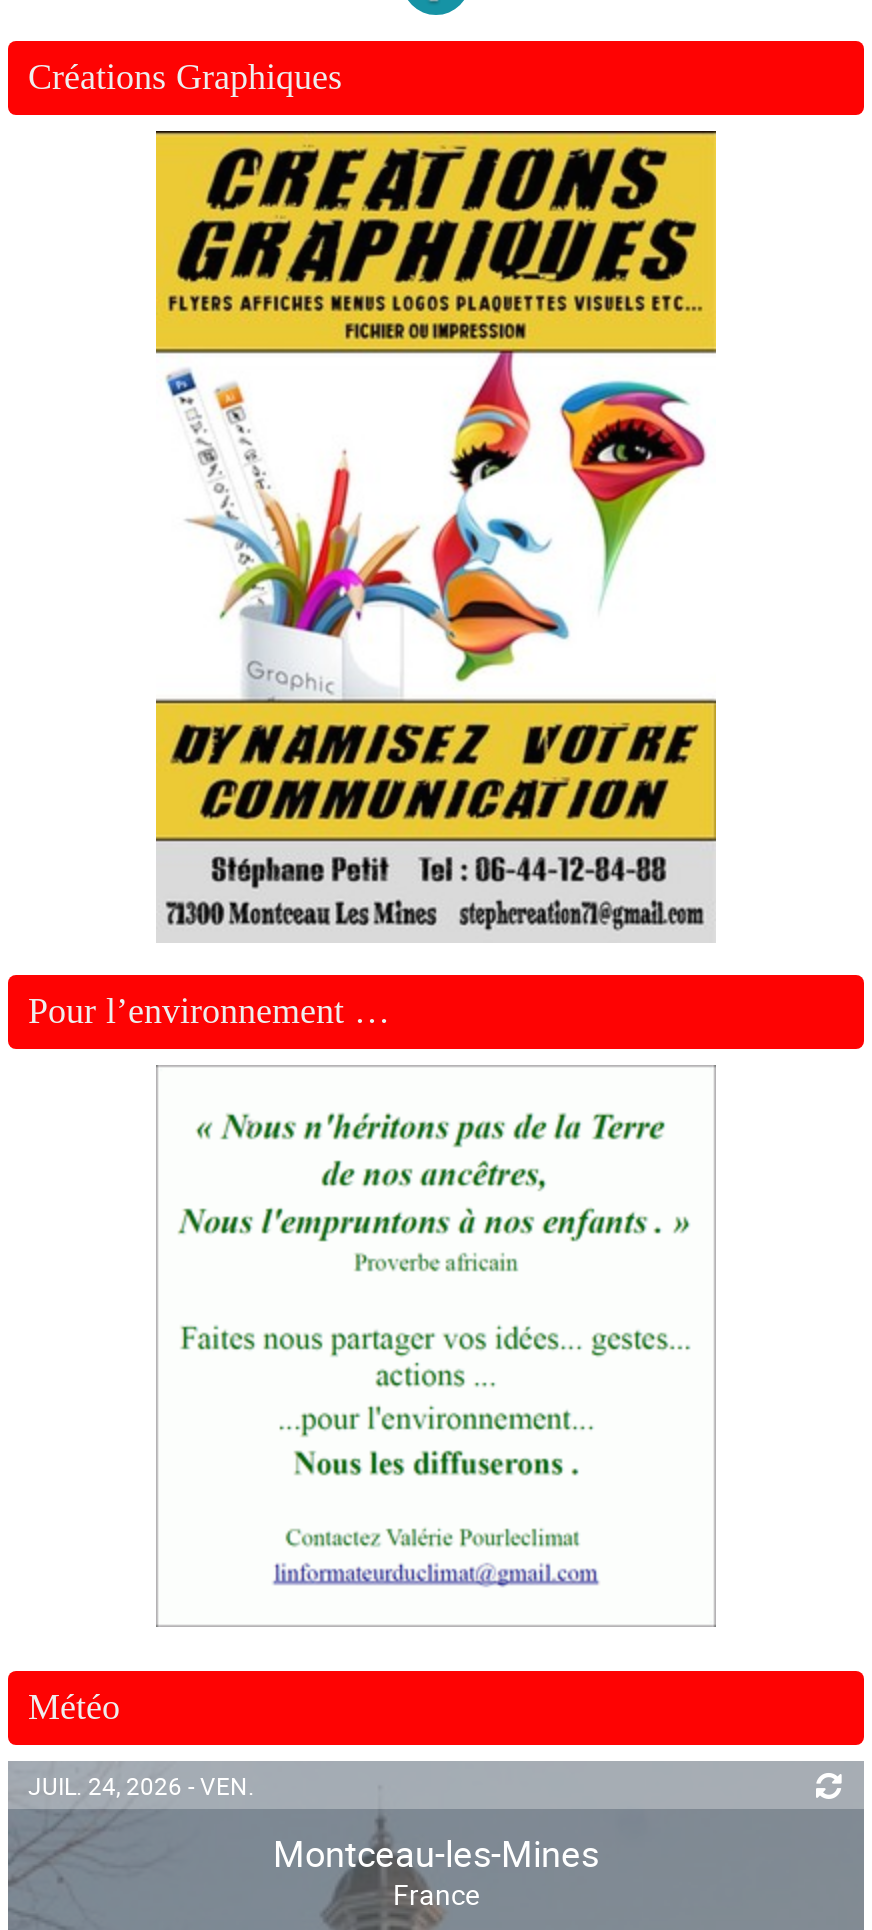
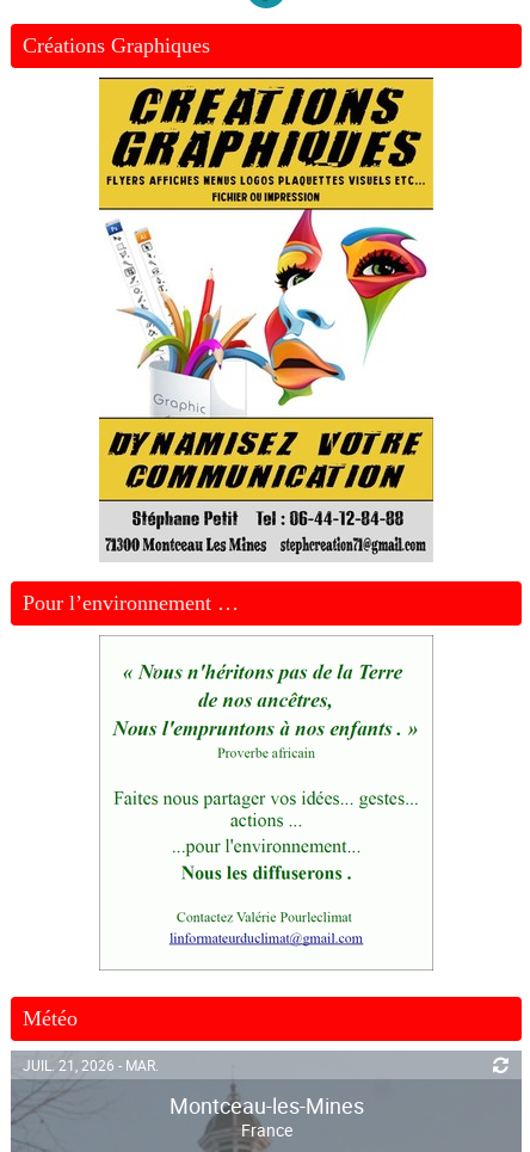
[28,1768,254,1800] JUIL. 24, 2026 - VEN. -> [23,1055,159,1075] JUIL. 21, 2026 - MAR.

